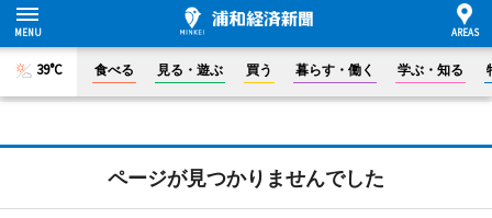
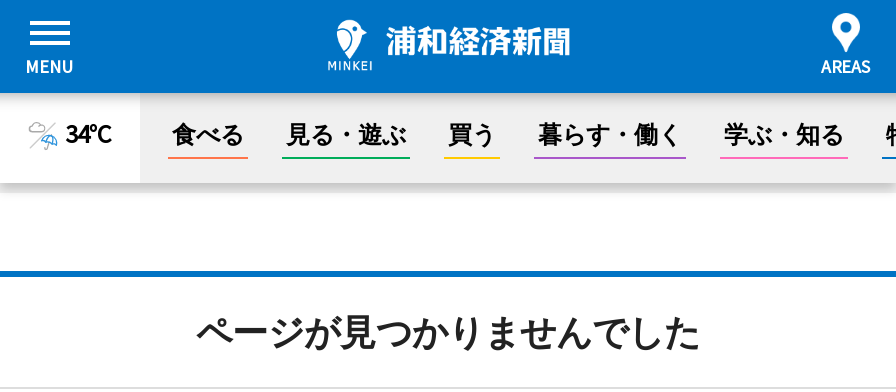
[36,61,62,79] 39°C -> [65,118,113,152] 34°C

